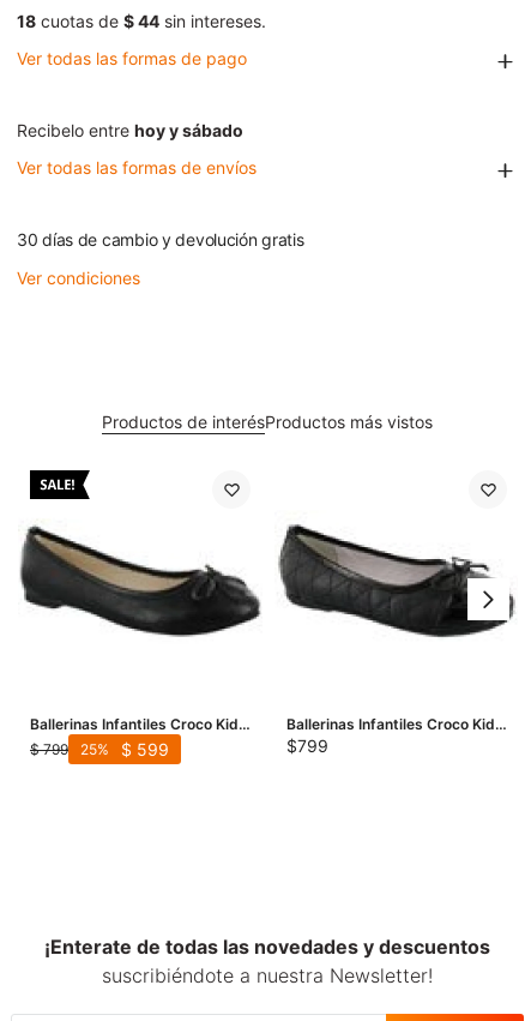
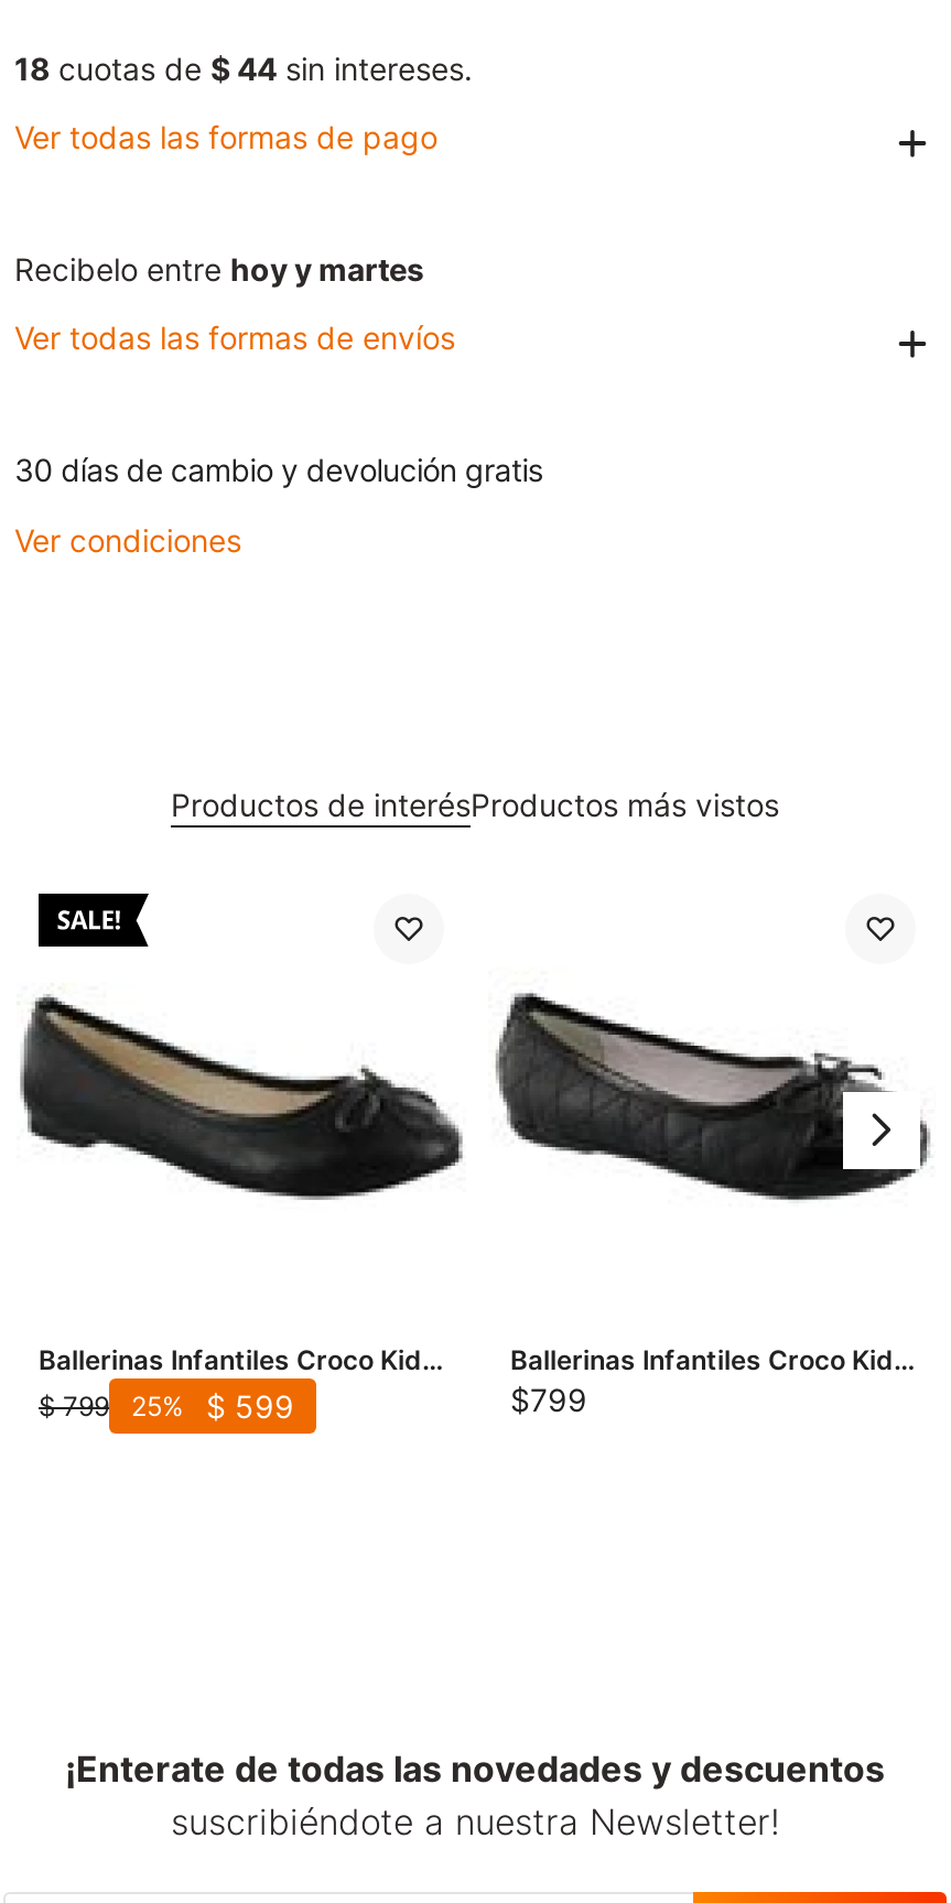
[17,120,243,140] Recibelo entre hoy y sábado -> [14,250,424,288] Recibelo entre hoy y martes

